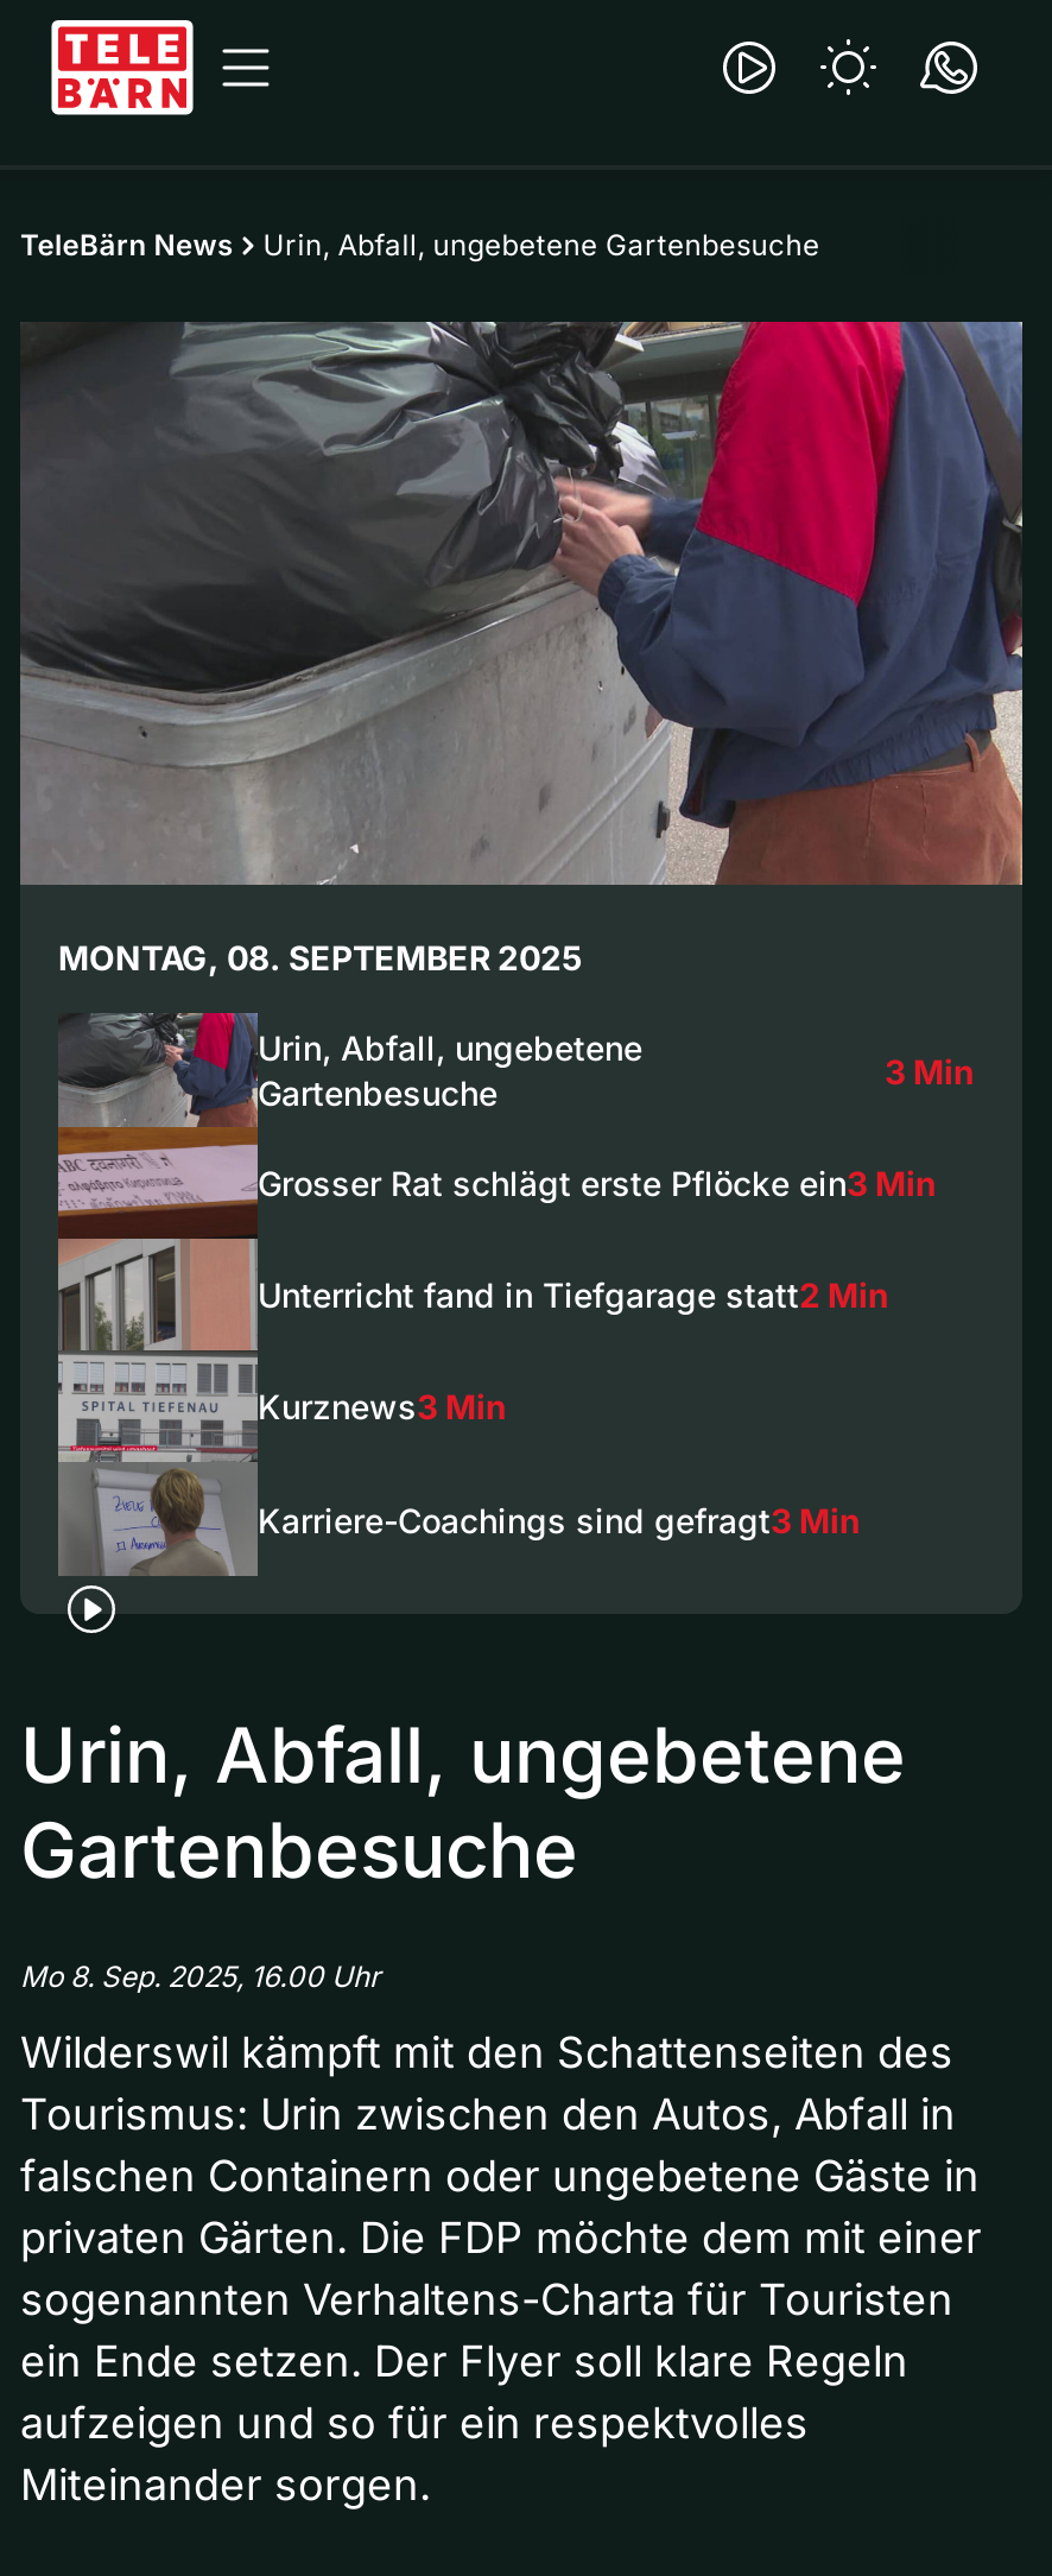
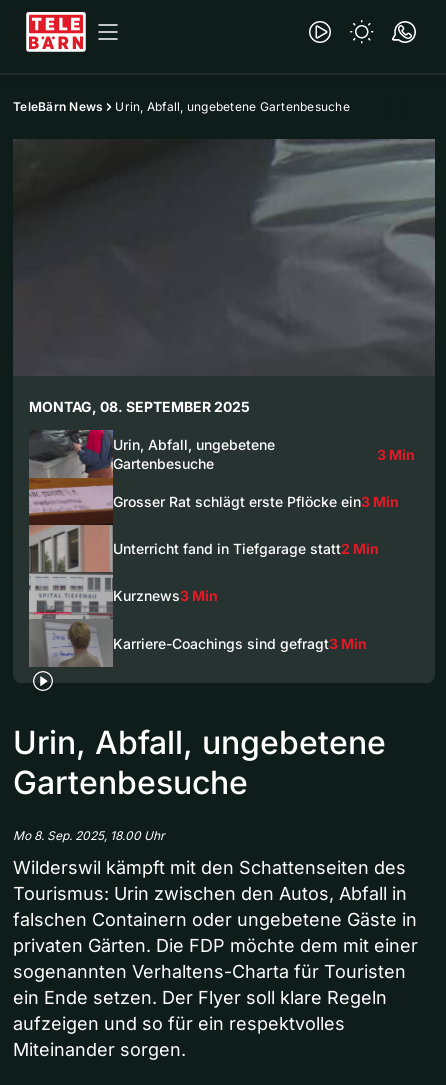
[20,319,1025,887] [image] -> [14,139,435,376] [image]
[20,1957,381,1993] Mo 8. Sep. 2025, 16.00 Uhr -> [13,828,165,843] Mo 8. Sep. 2025, 18.00 Uhr

